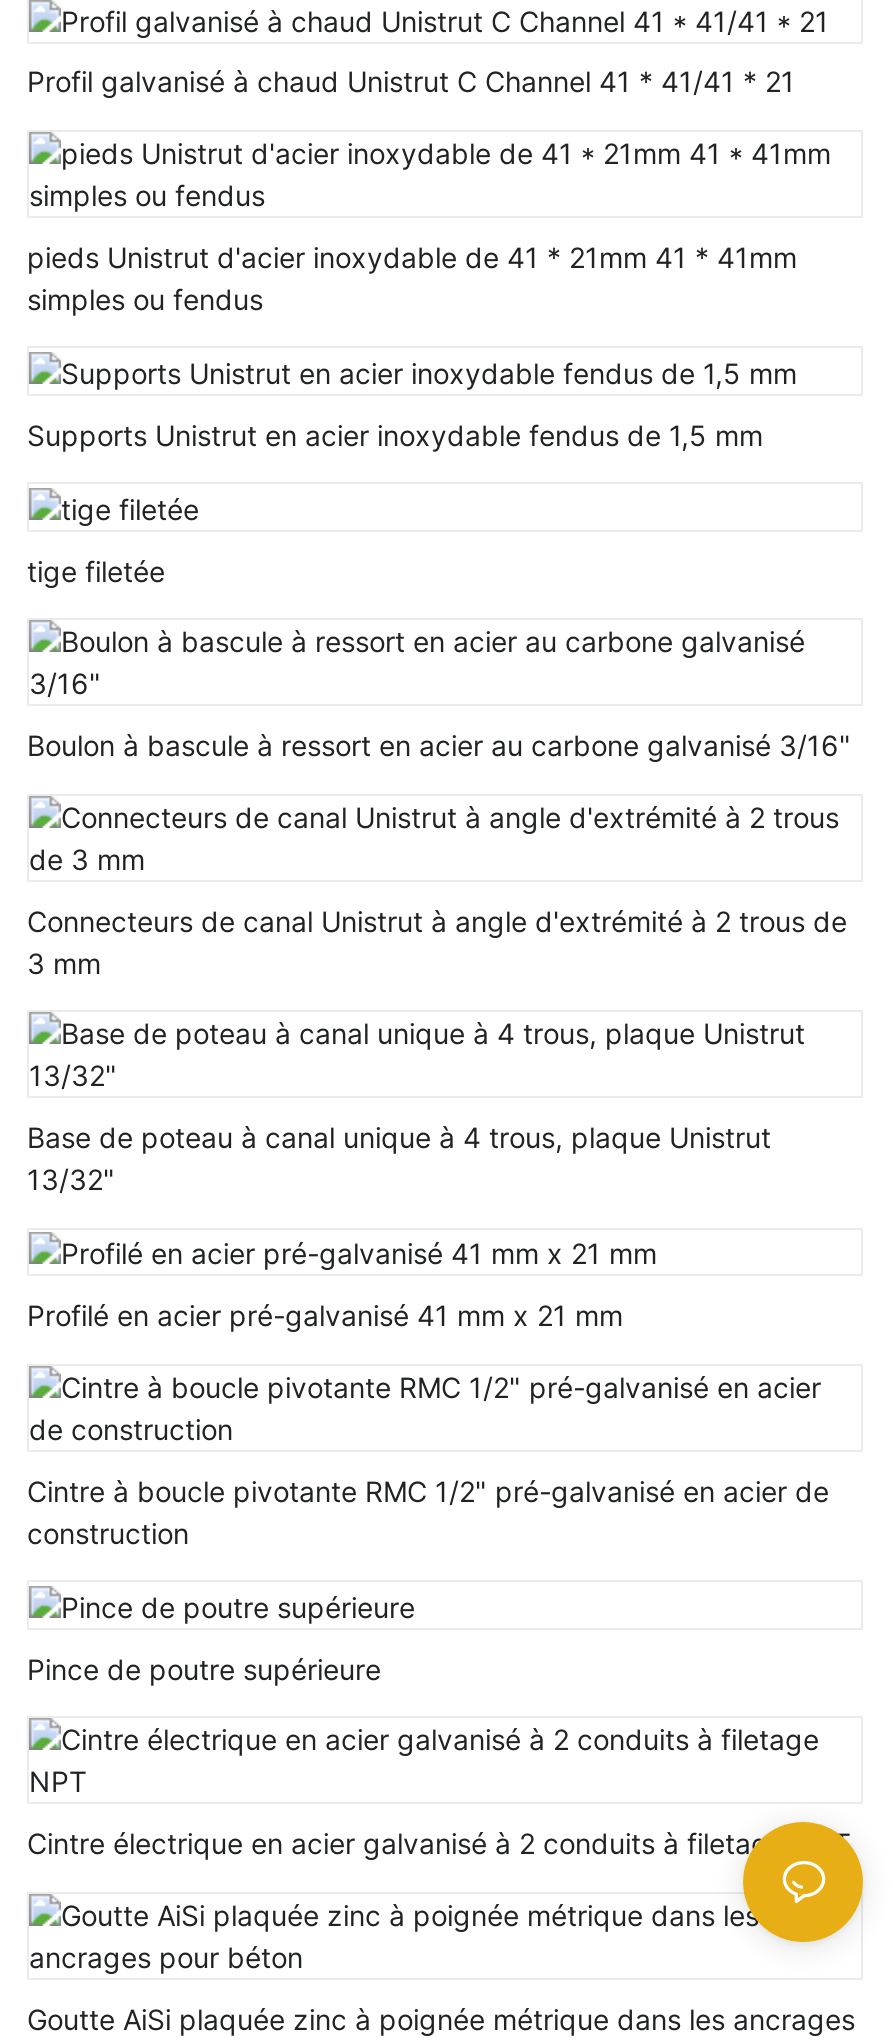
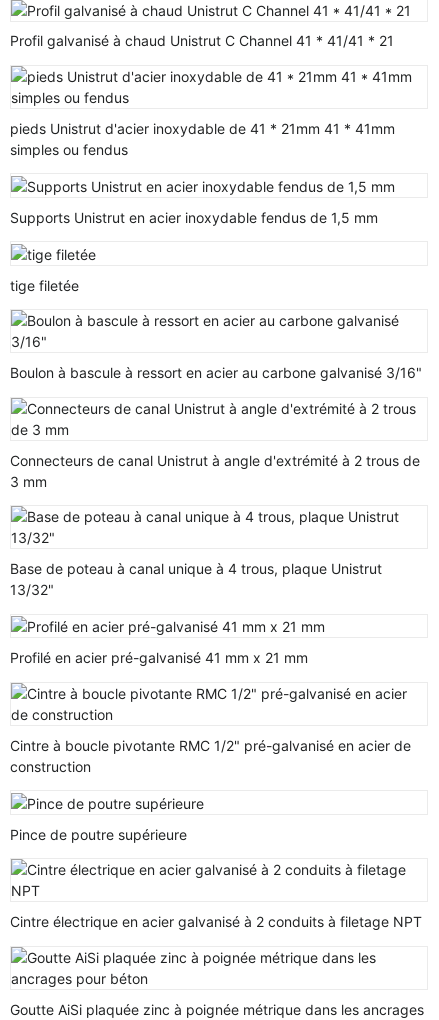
[739,1852,867,1948] [image] -> none

